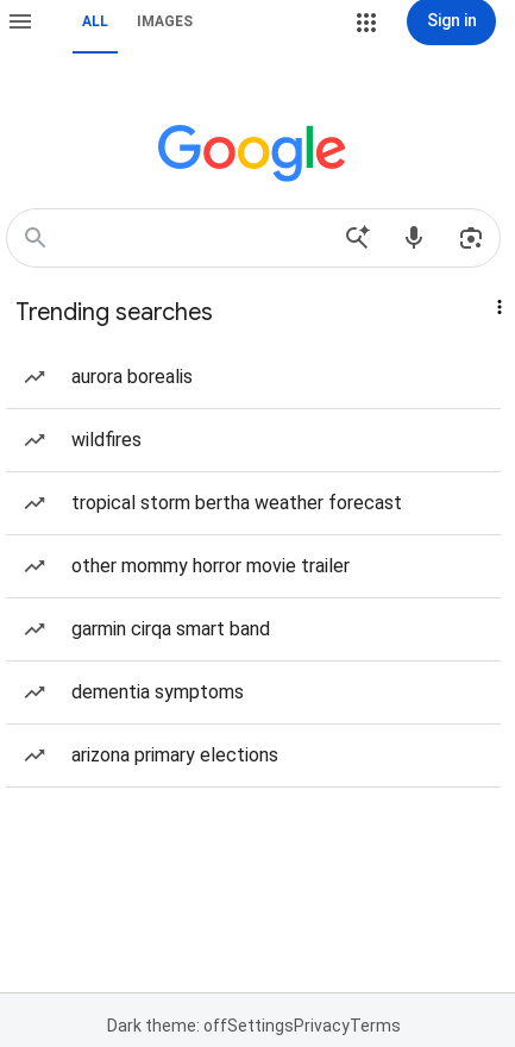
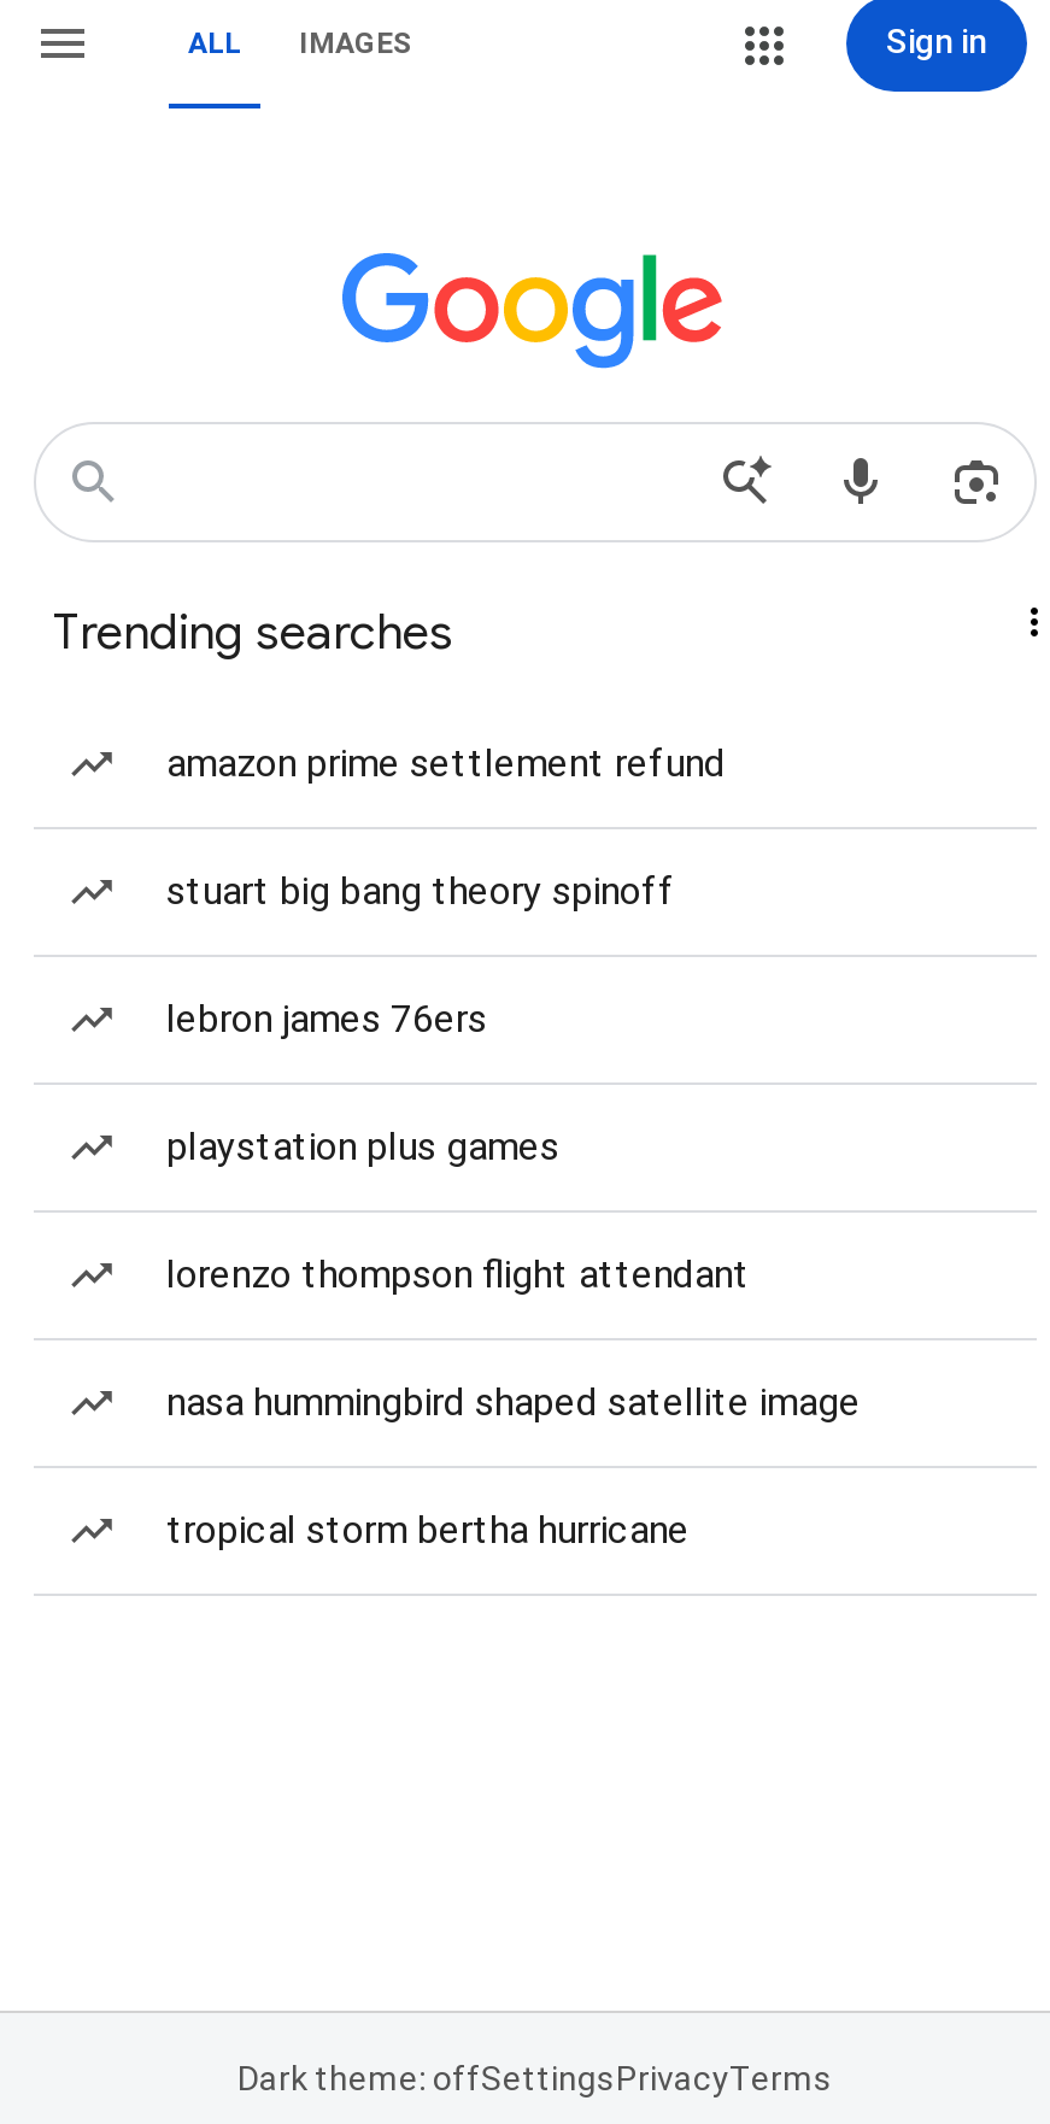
[71,365,193,388] aurora borealis -> [166,740,726,786] amazon prime settlement refund
[71,428,142,451] wildfires -> [166,868,675,914] stuart big bang theory spinoff
[71,491,402,514] tropical storm bertha weather forecast -> [166,996,487,1042] lebron james 76ers
[71,554,350,577] other mommy horror movie trailer -> [166,1123,559,1169] playstation plus games
[71,617,270,640] garmin cirqa smart band -> [166,1251,750,1297] lorenzo thompson flight attendant
[71,681,244,703] dementia symptoms -> [166,1379,861,1425] nasa hummingbird shaped satellite image
[71,744,278,766] arizona primary elections -> [166,1507,690,1553] tropical storm bertha hurricane

